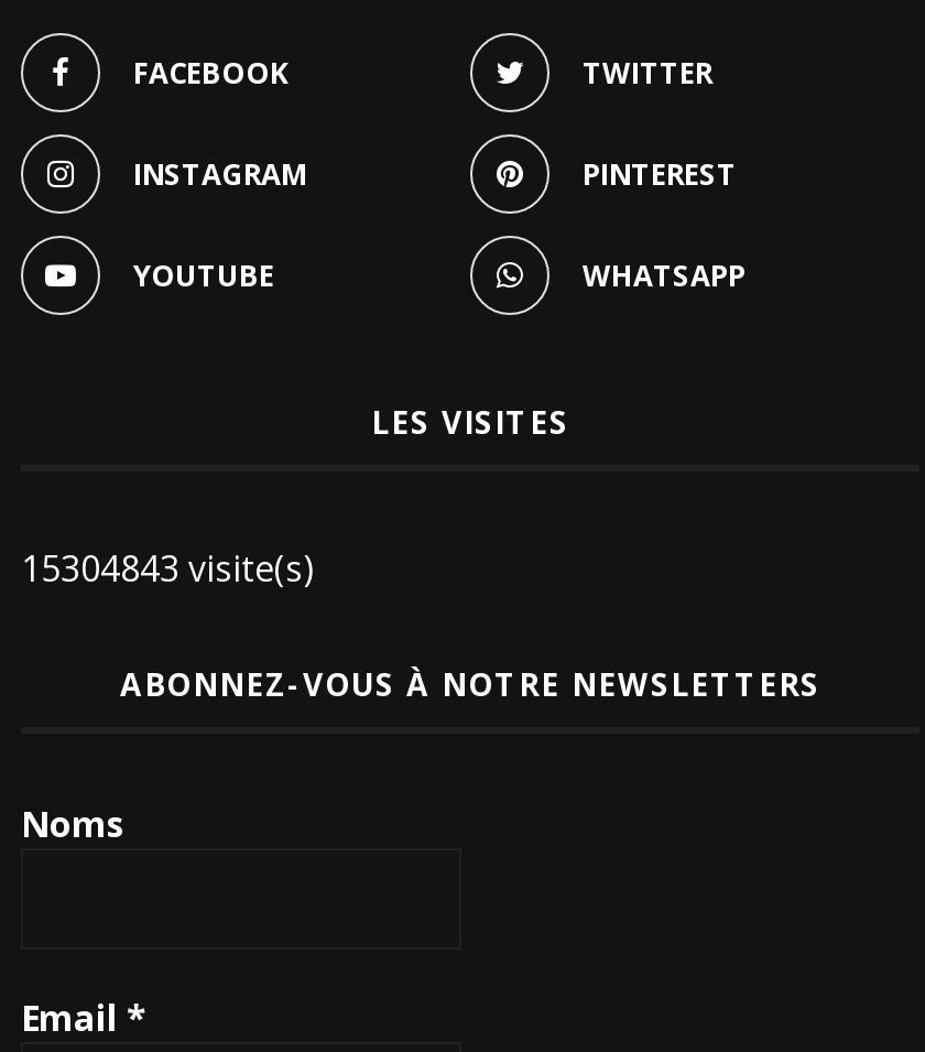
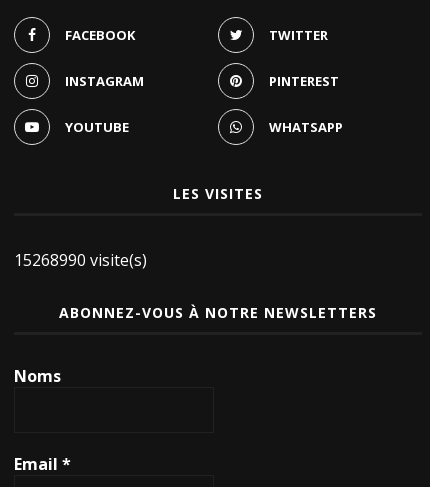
[21,544,314,593] 15304843 visite(s) -> [14,249,147,271] 15268990 visite(s)

